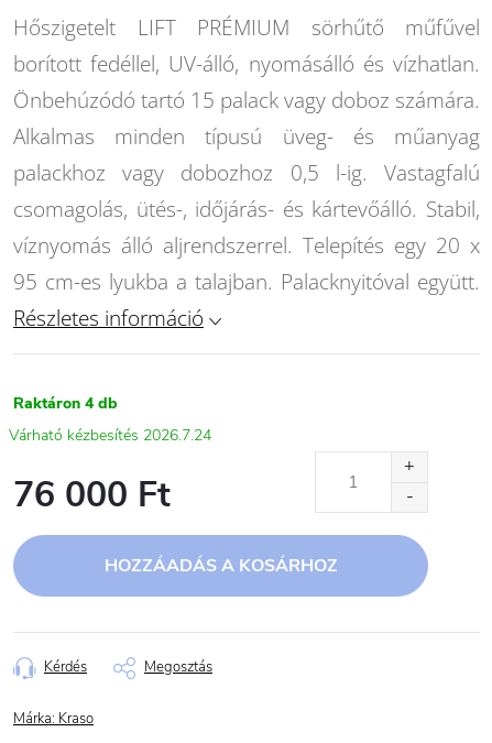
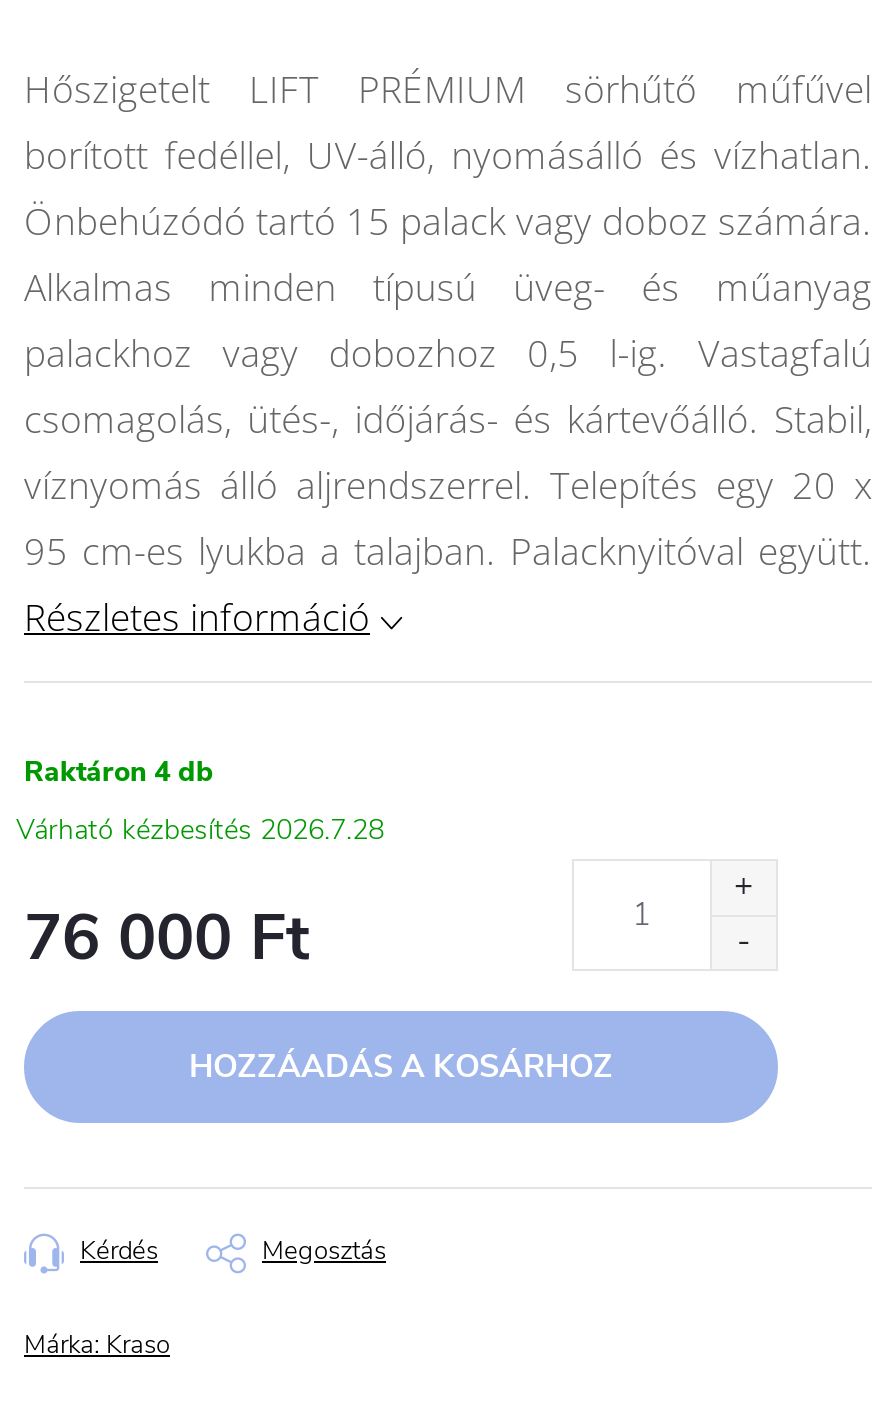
[143,425,211,446] 2026.7.24 -> [260,811,384,849] 2026.7.28

